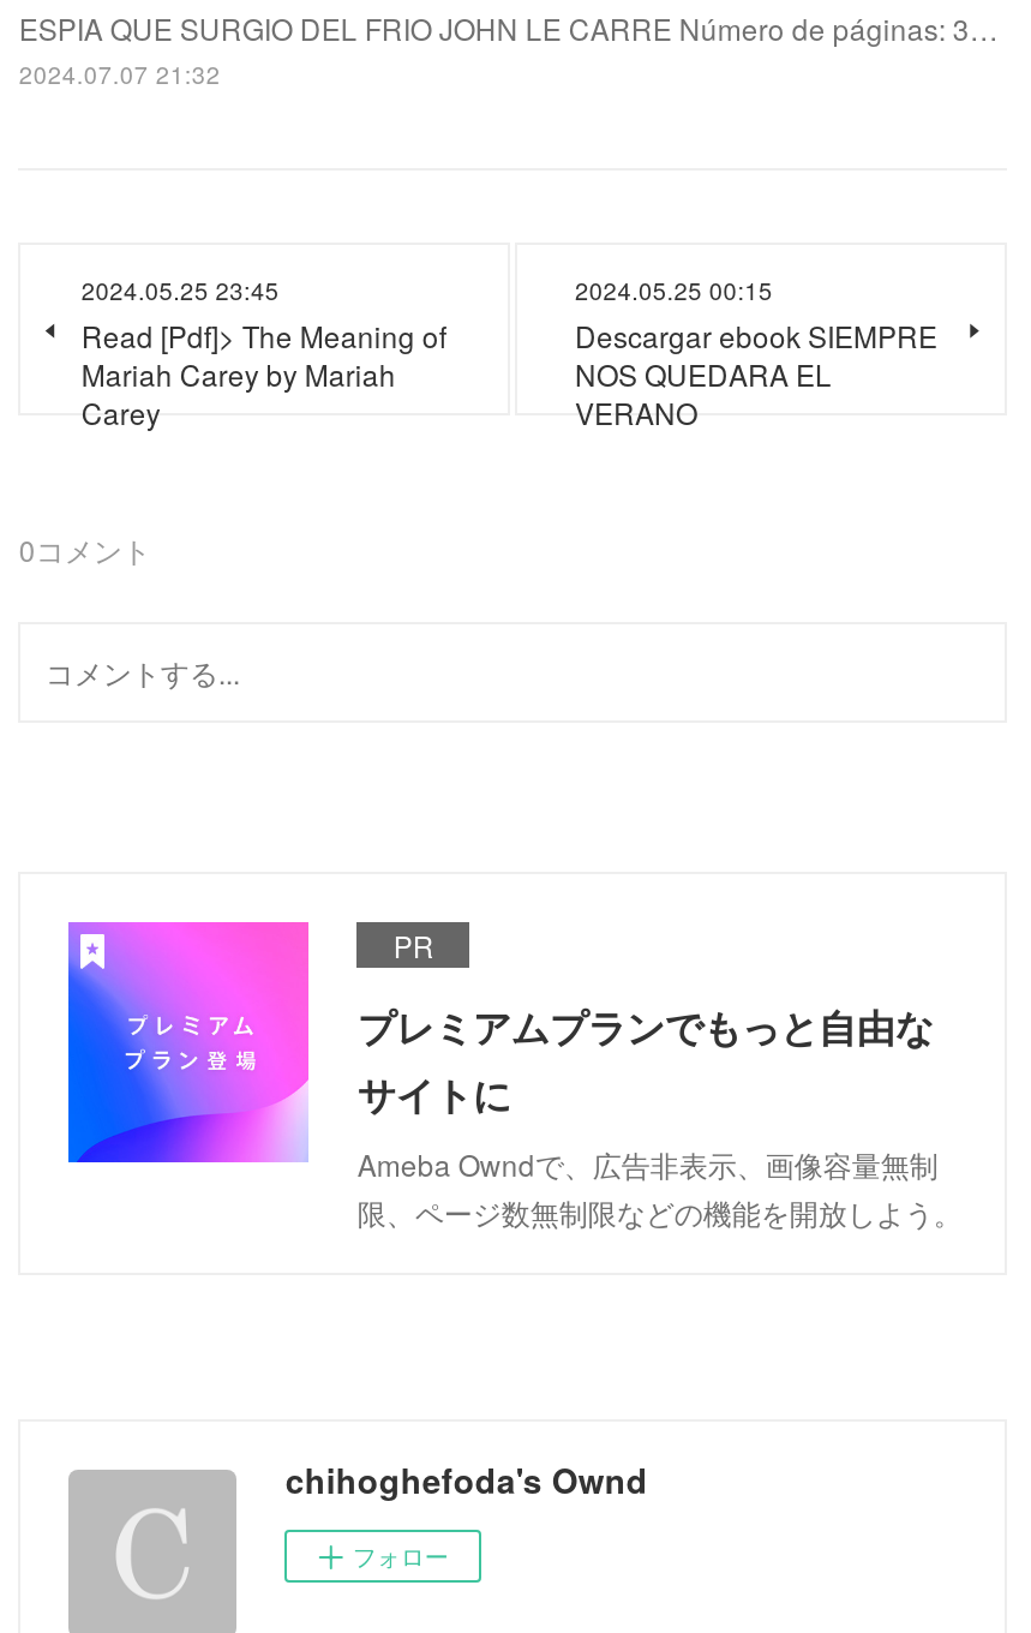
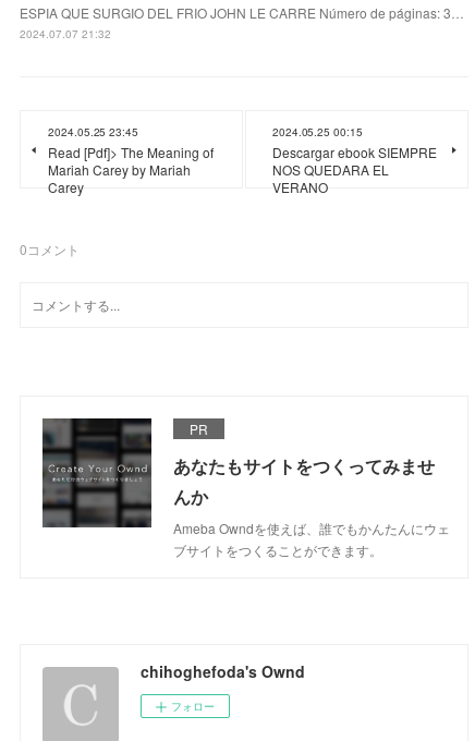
[66,920,962,1231] [image] | プレミアムプランでもっと自由な | サイトに | Ameba Owndで、広告非表示、画像容量無制 | 限、ページ数無制限などの機能を開放しよう。 -> [41,417,450,559] [image] | あなたもサイトをつくってみませ | んか | Ameba Owndを使えば、誰でもかんたんにウェ | ブサイトをつくることができます。

